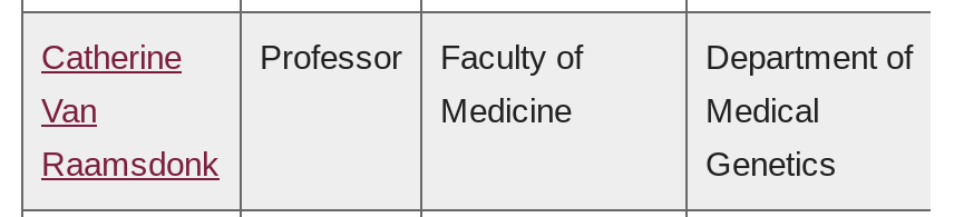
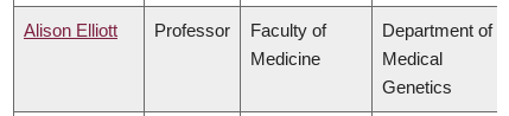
[41,38,220,183] Catherine | Van | Raamsdonk -> [24,20,117,40] Alison Elliott

